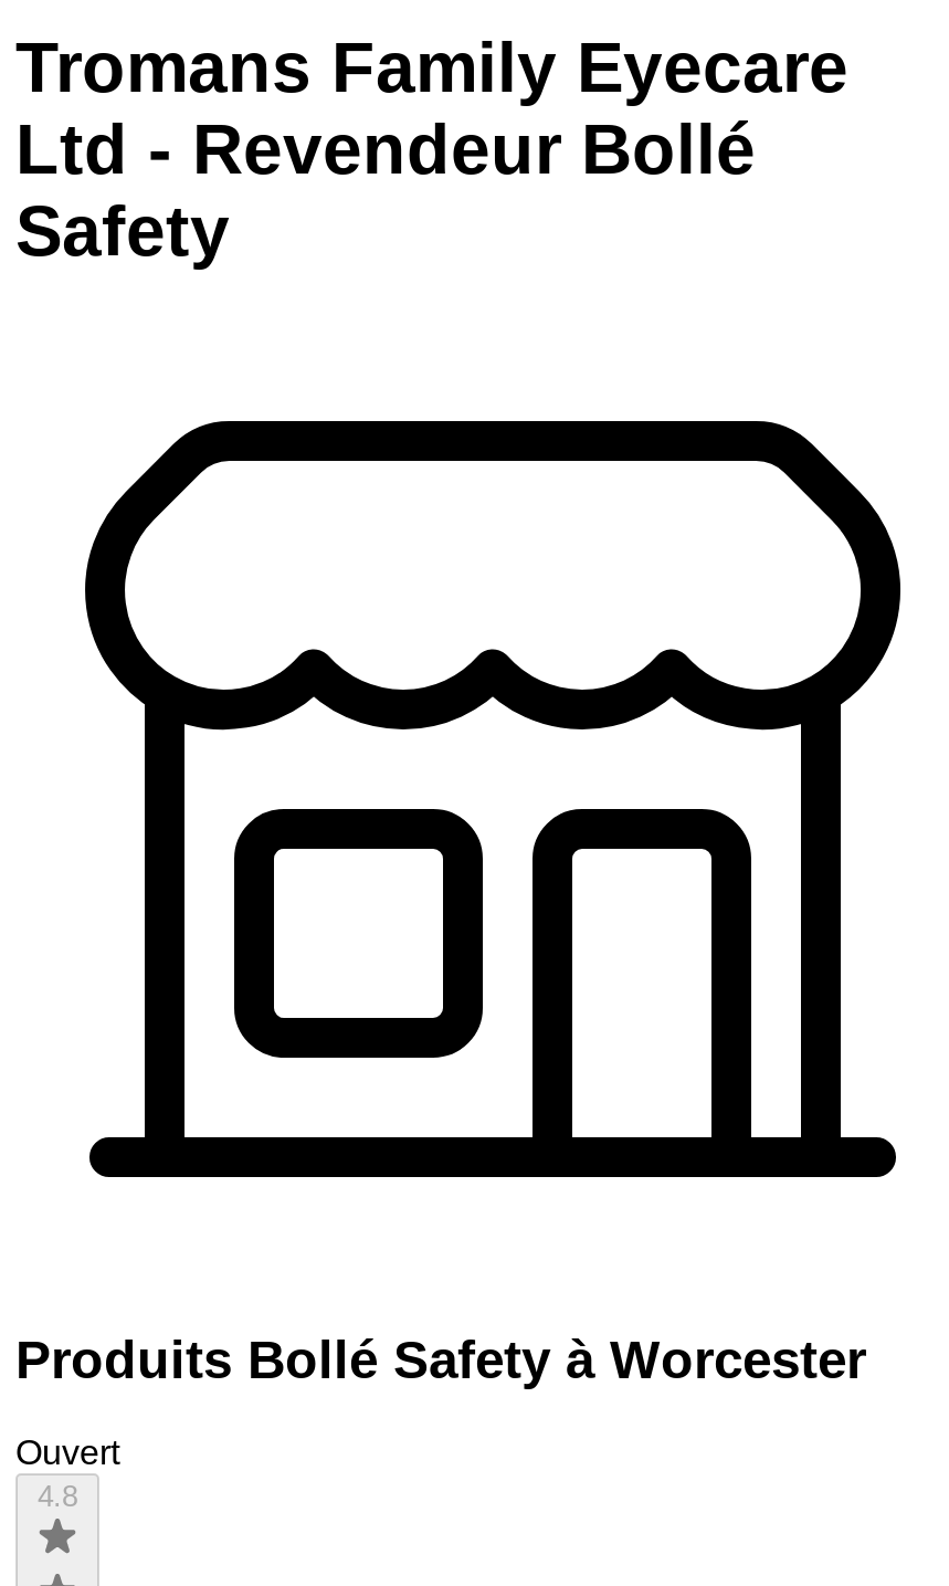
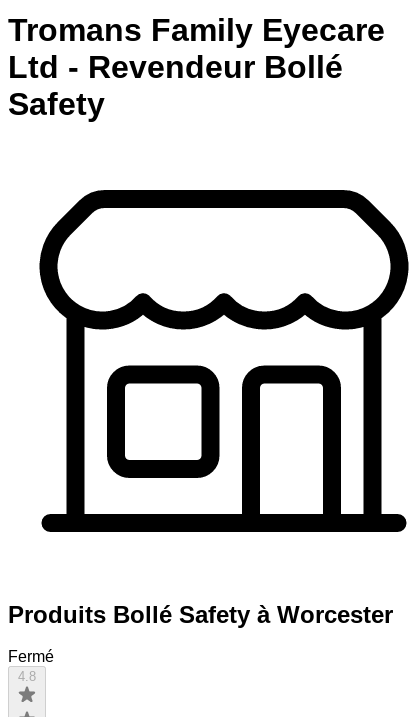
[15,1434,119,1472] Ouvert -> [8,648,54,665] Fermé

